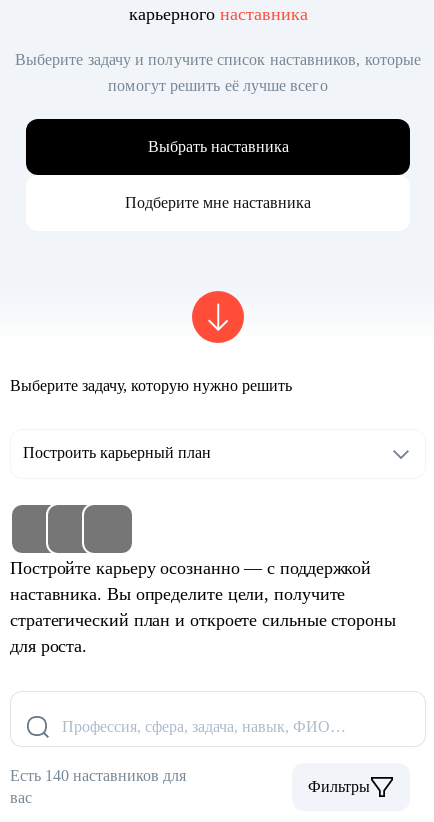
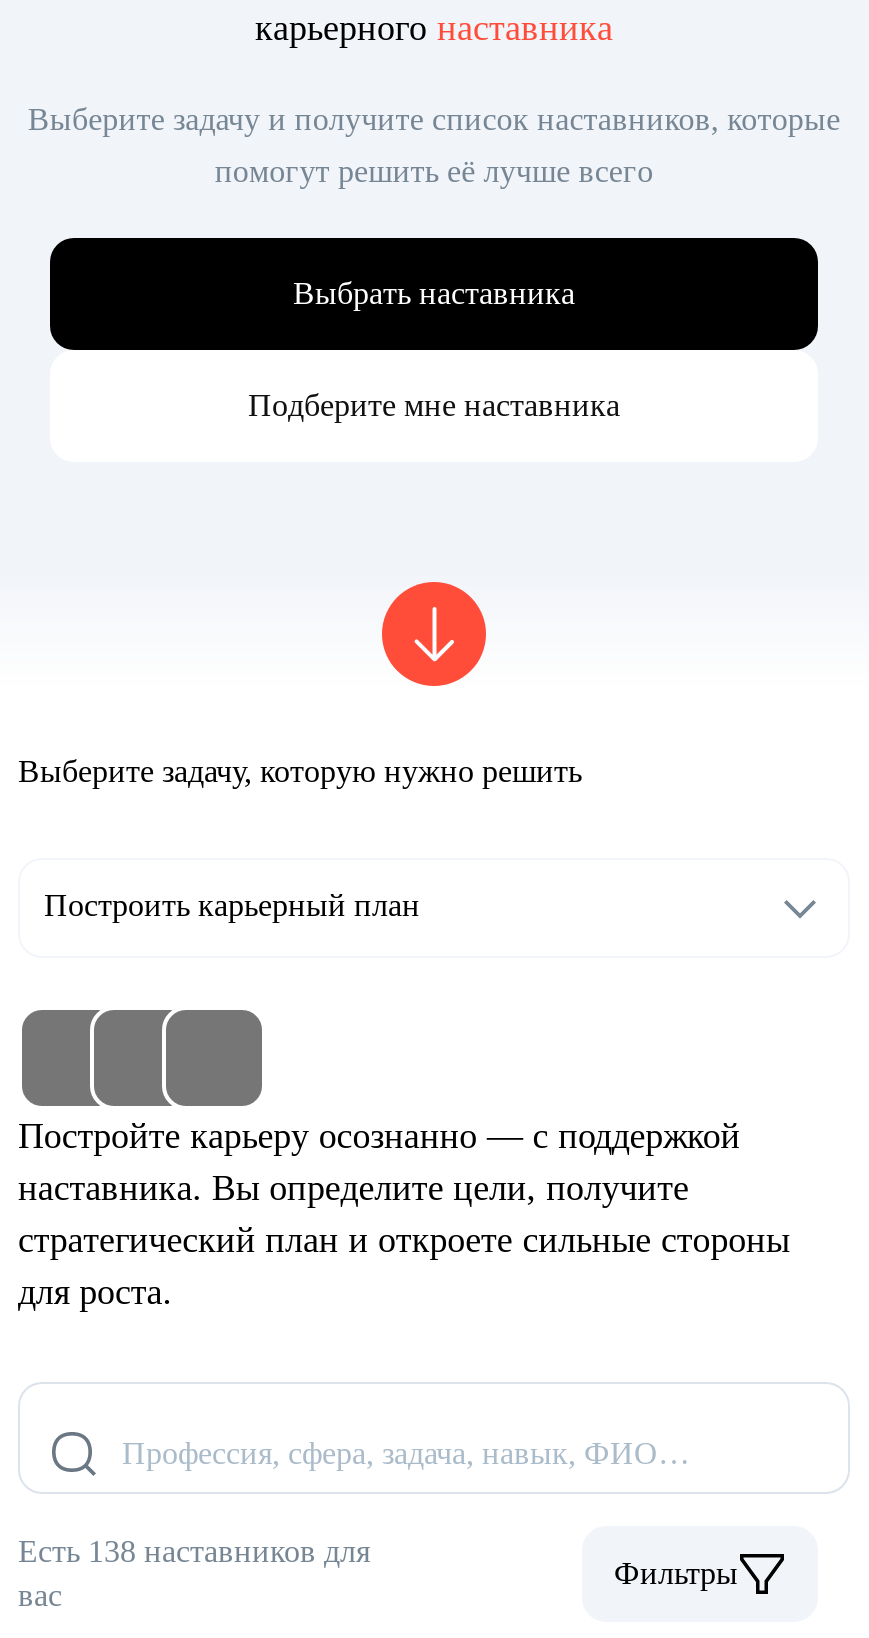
[10,767,186,784] Есть 140 наставников для -> [18,1534,370,1568] Есть 138 наставников для

